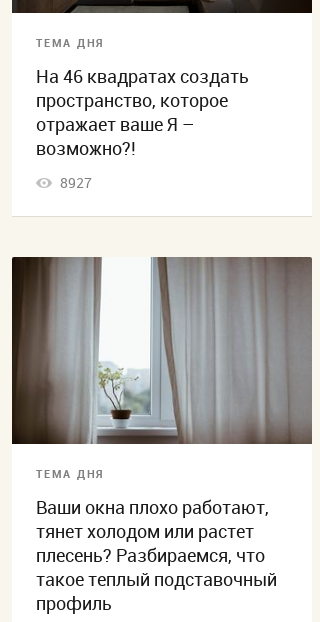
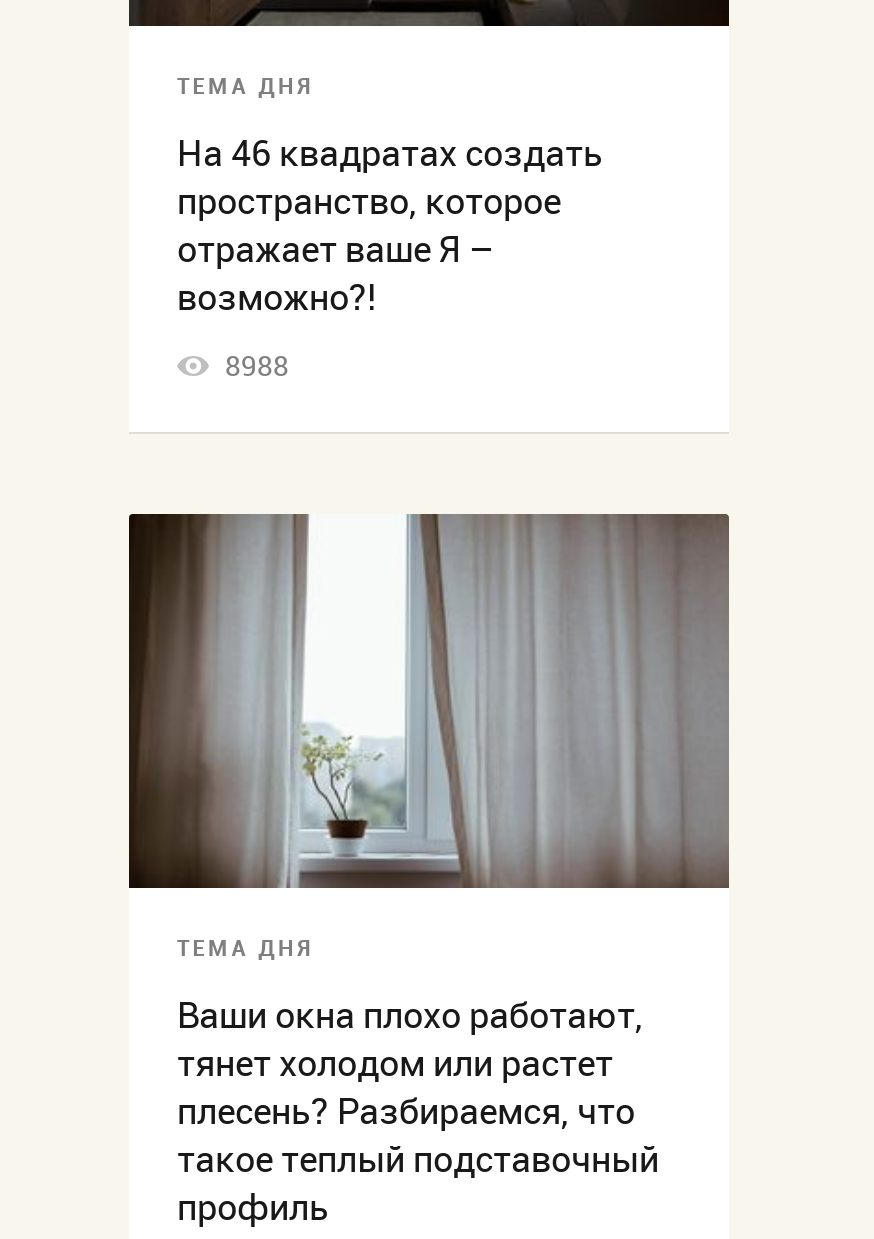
[60,175,92,191] 8927 -> [225,350,289,382] 8988

